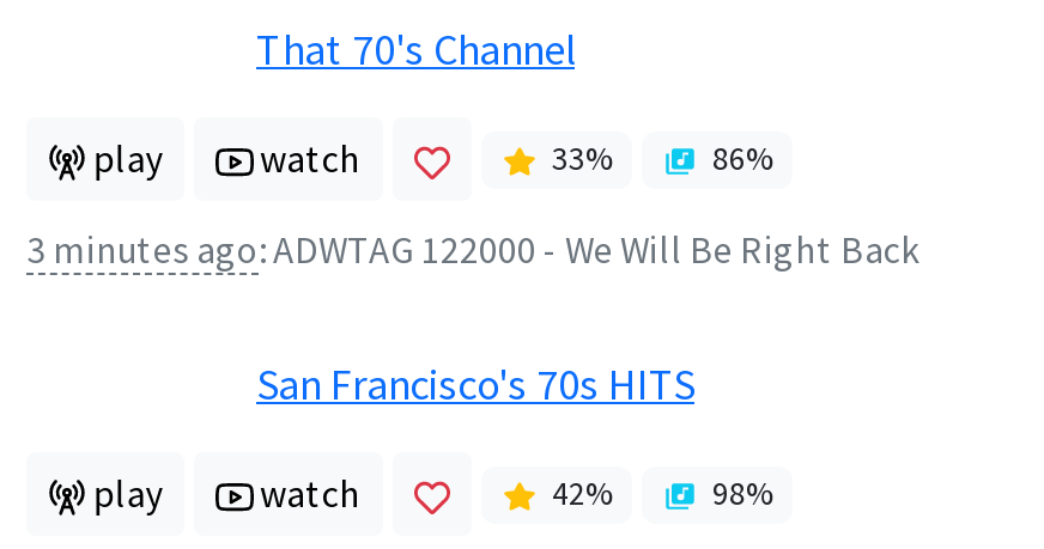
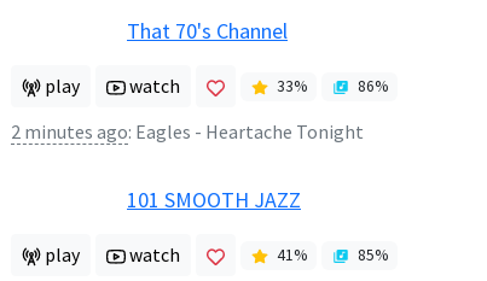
[26,227,919,272] 3 minutes ago:ADWTAG 122000 - We Will Be Right Back -> [11,120,364,143] 2 minutes ago:Eagles - Heartache Tonight
[256,356,694,411] San Francisco's 70s HITS -> [127,185,301,213] 101 SMOOTH JAZZ
[552,473,772,513] 42% | 98% -> [276,244,387,265] 41% | 85%

